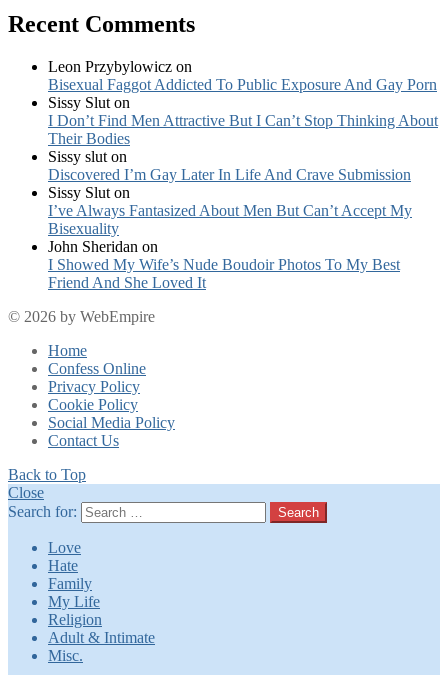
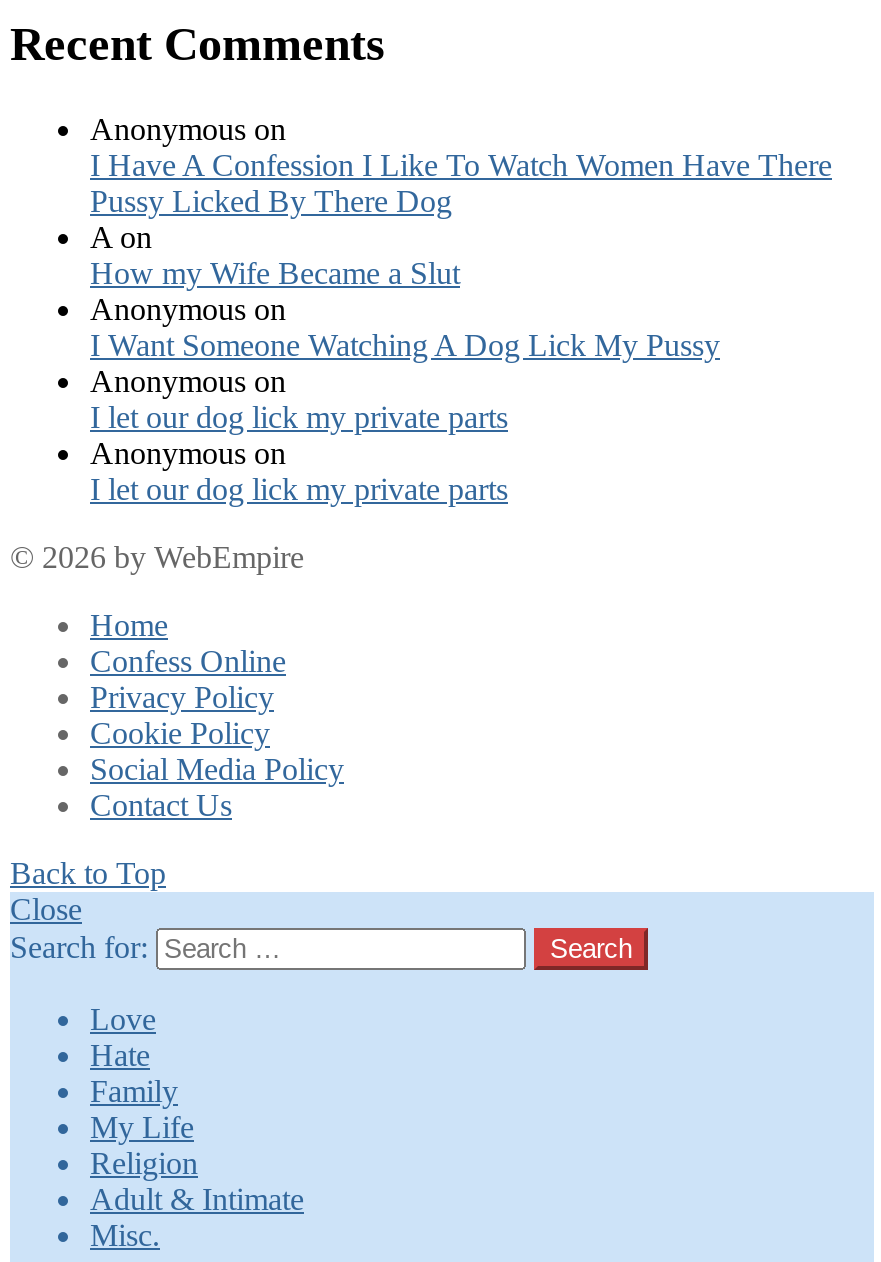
[48,58,438,291] Leon Przybylowicz on | Bisexual Faggot Addicted To Public Exposure And Gay Porn | Sissy Slut on | I Don’t Find Men Attractive But I Can’t Stop Thinking About | Their Bodies | Sissy slut on | Discovered I’m Gay Later In Life And Crave Submission | Sissy Slut on | I’ve Always Fantasized About Men But Can’t Accept My | Bisexuality | John Sheridan on | I Showed My Wife’s Nude Boudoir Photos To My Best | Friend And She Loved It -> [90,112,832,506] Anonymous on | I Have A Confession I Like To Watch Women Have There | Pussy Licked By There Dog | A on | How my Wife Became a Slut | Anonymous on | I Want Someone Watching A Dog Lick My Pussy | Anonymous on | I let our dog lick my private parts | Anonymous on | I let our dog lick my private parts

